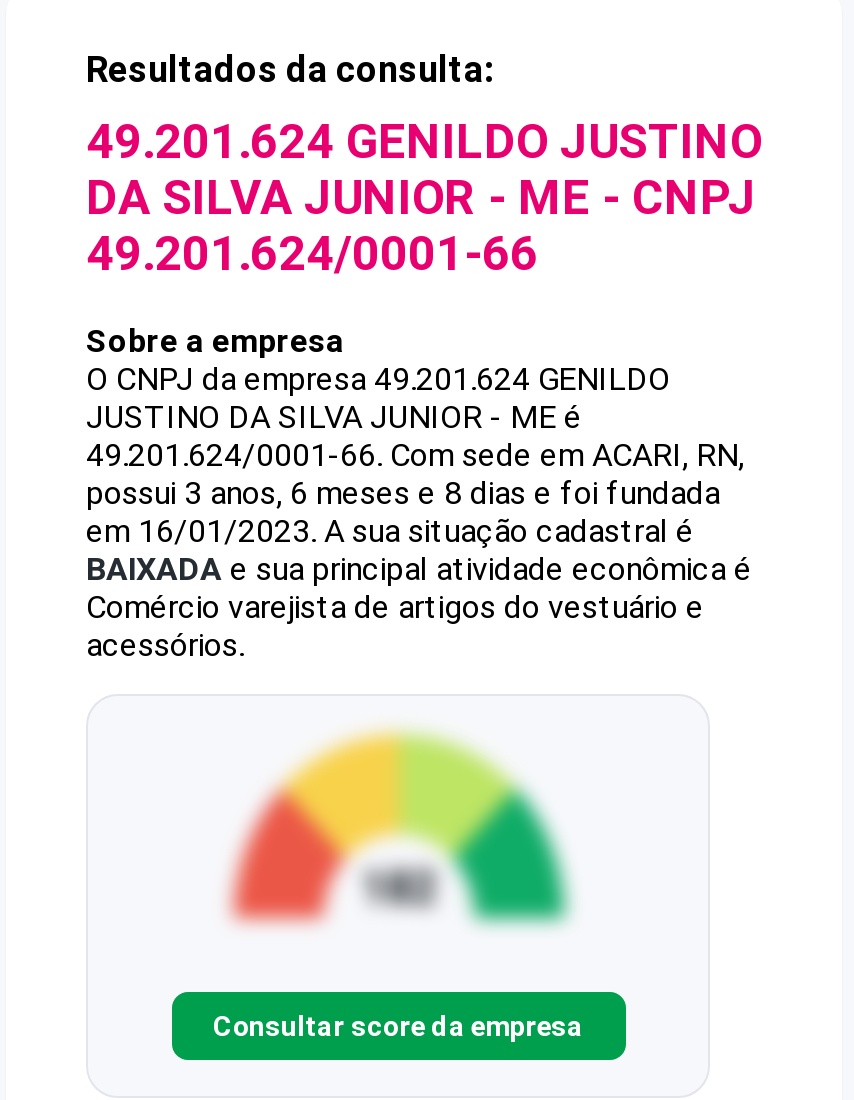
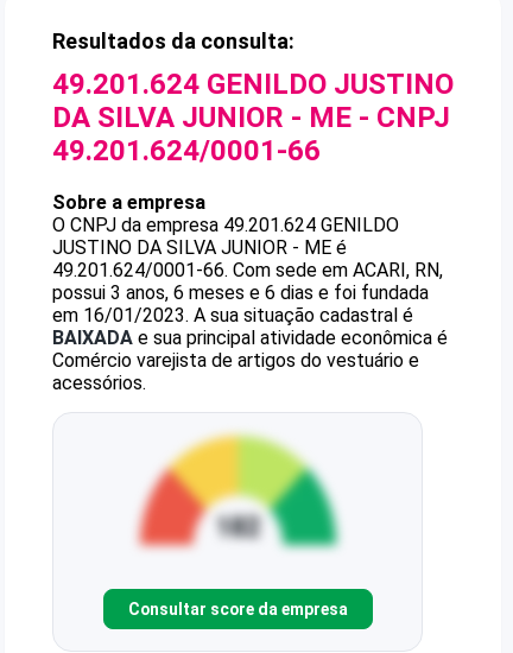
[86,474,720,512] possui 3 anos, 6 meses e 8 dias e foi fundada -> [52,281,429,304] possui 3 anos, 6 meses e 6 dias e foi fundada

